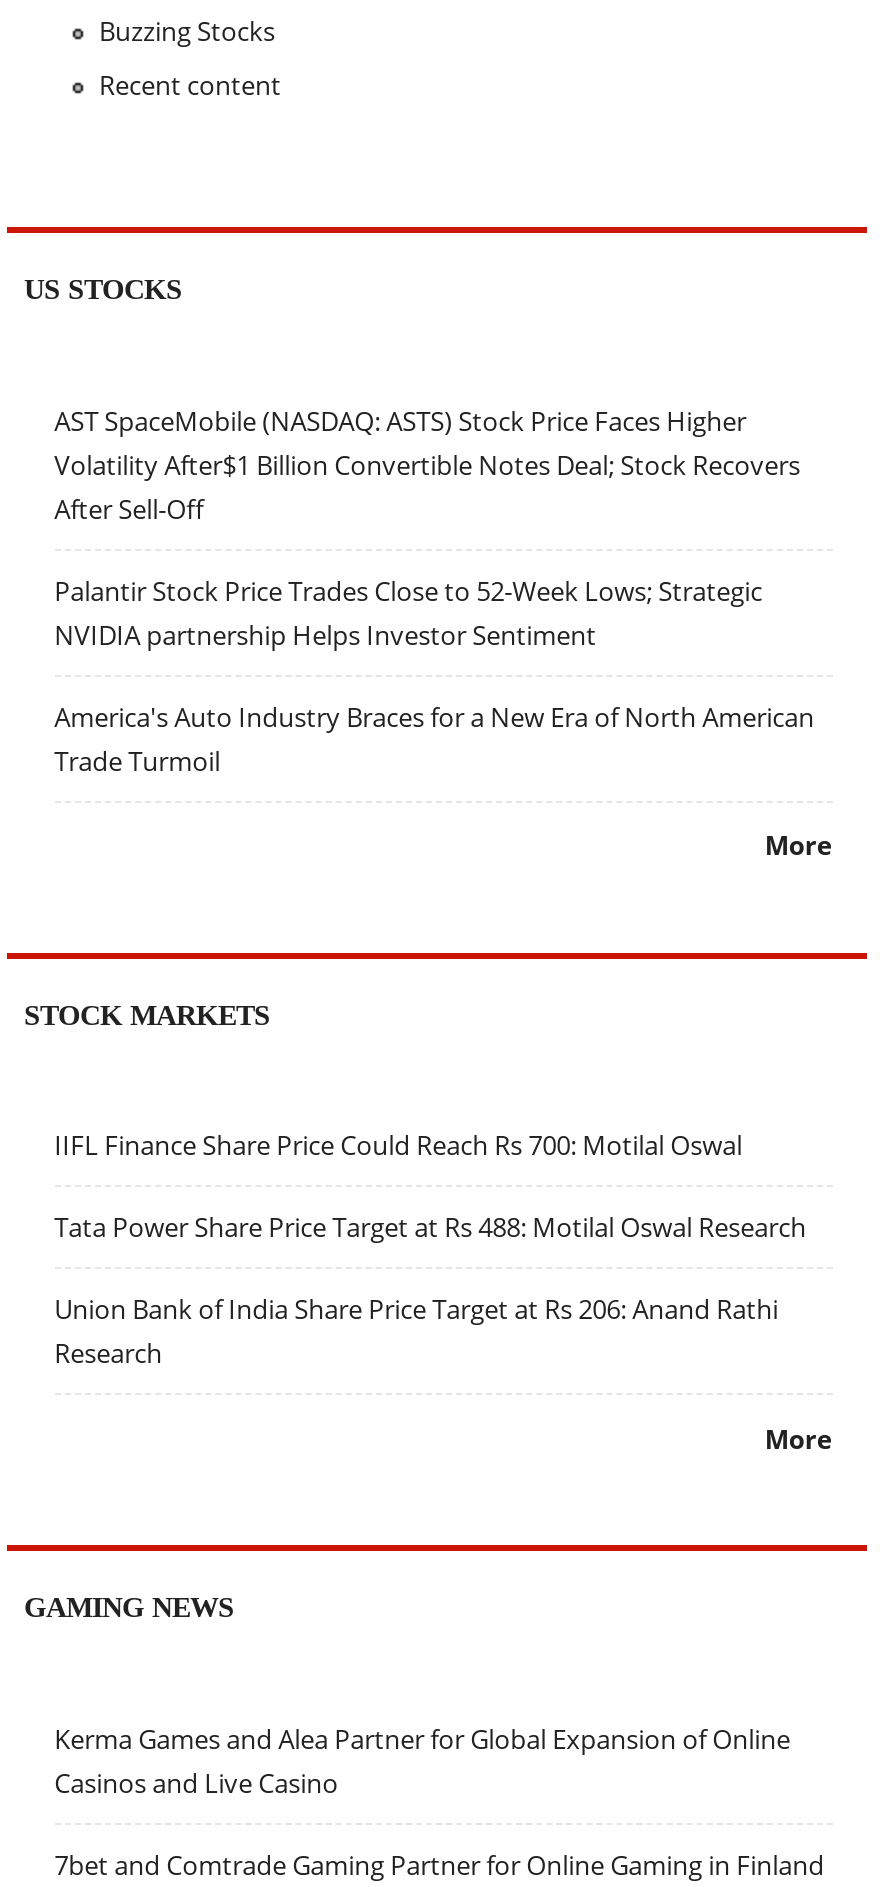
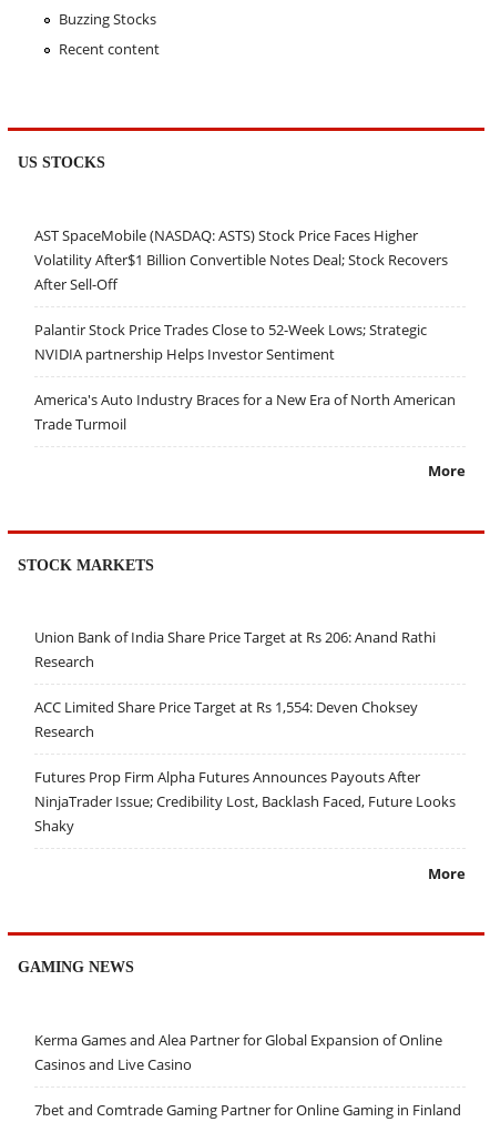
[54,1127,806,1245] IIFL Finance Share Price Could Reach Rs 700: Motilal Oswal | Tata Power Share Price Target at Rs 488: Motilal Oswal Research -> none
moved [54,1291,778,1371] -> [34,627,435,672]: Union Bank of India Share Price Target at Rs 206: Anand Rathi | Research
none -> [34,697,455,836] ACC Limited Share Price Target at Rs 1,554: Deven Choksey | Research | Futures Prop Firm Alpha Futures Announces Payouts After | NinjaTrader Issue; Credibility Lost, Backlash Faced, Future Looks | Shaky

